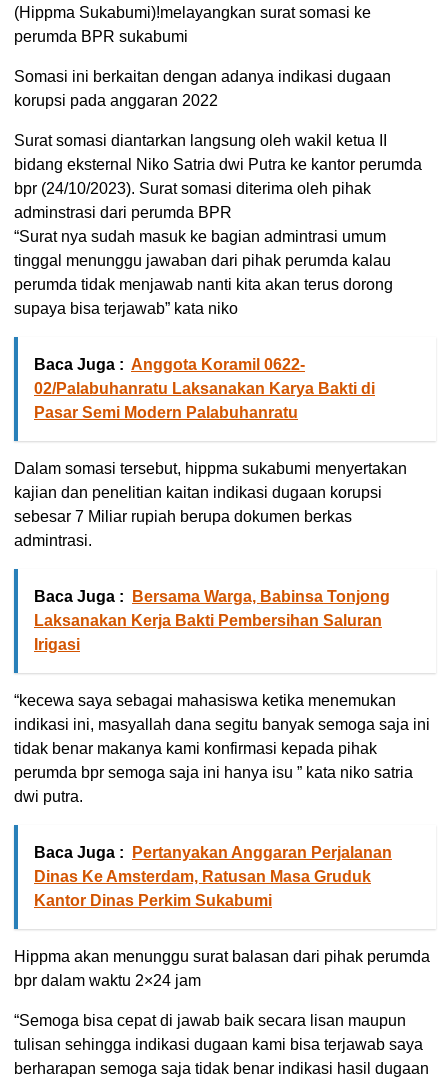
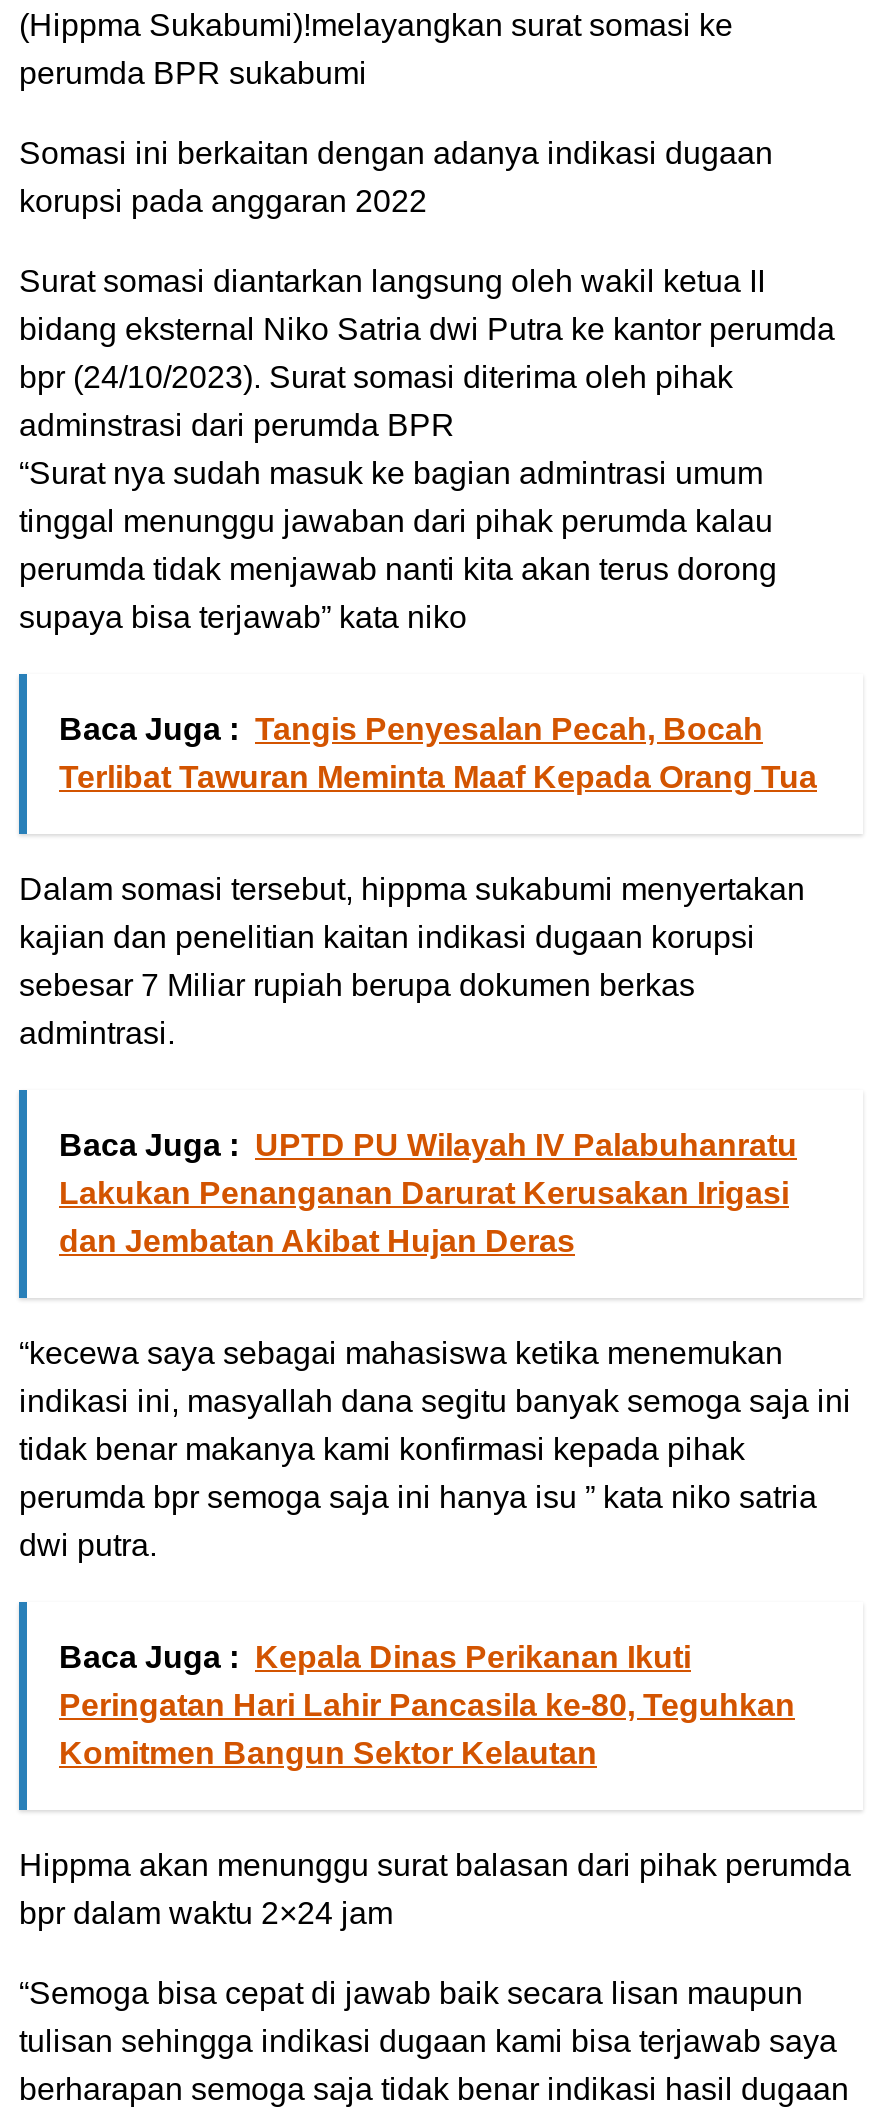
[34,356,375,421] Baca Juga : Anggota Koramil 0622- | 02/Palabuhanratu Laksanakan Karya Bakti di | Pasar Semi Modern Palabuhanratu -> [59,712,817,794] Baca Juga : Tangis Penyesalan Pecah, Bocah | Terlibat Tawuran Meminta Maaf Kepada Orang Tua
[34,588,390,653] Baca Juga : Bersama Warga, Babinsa Tonjong | Laksanakan Kerja Bakti Pembersihan Saluran | Irigasi -> [59,1128,797,1258] Baca Juga : UPTD PU Wilayah IV Palabuhanratu | Lakukan Penanganan Darurat Kerusakan Irigasi | dan Jembatan Akibat Hujan Deras
[34,844,392,909] Baca Juga : Pertanyakan Anggaran Perjalanan | Dinas Ke Amsterdam, Ratusan Masa Gruduk | Kantor Dinas Perkim Sukabumi -> [59,1640,795,1770] Baca Juga : Kepala Dinas Perikanan Ikuti | Peringatan Hari Lahir Pancasila ke-80, Teguhkan | Komitmen Bangun Sektor Kelautan

